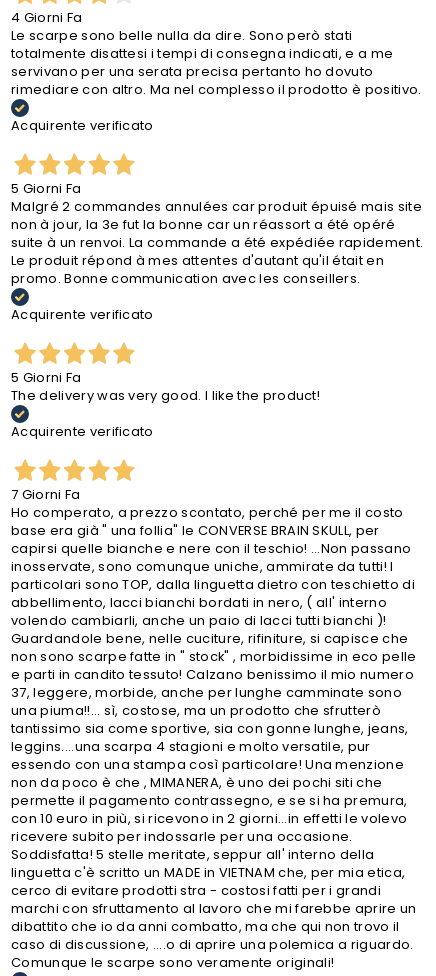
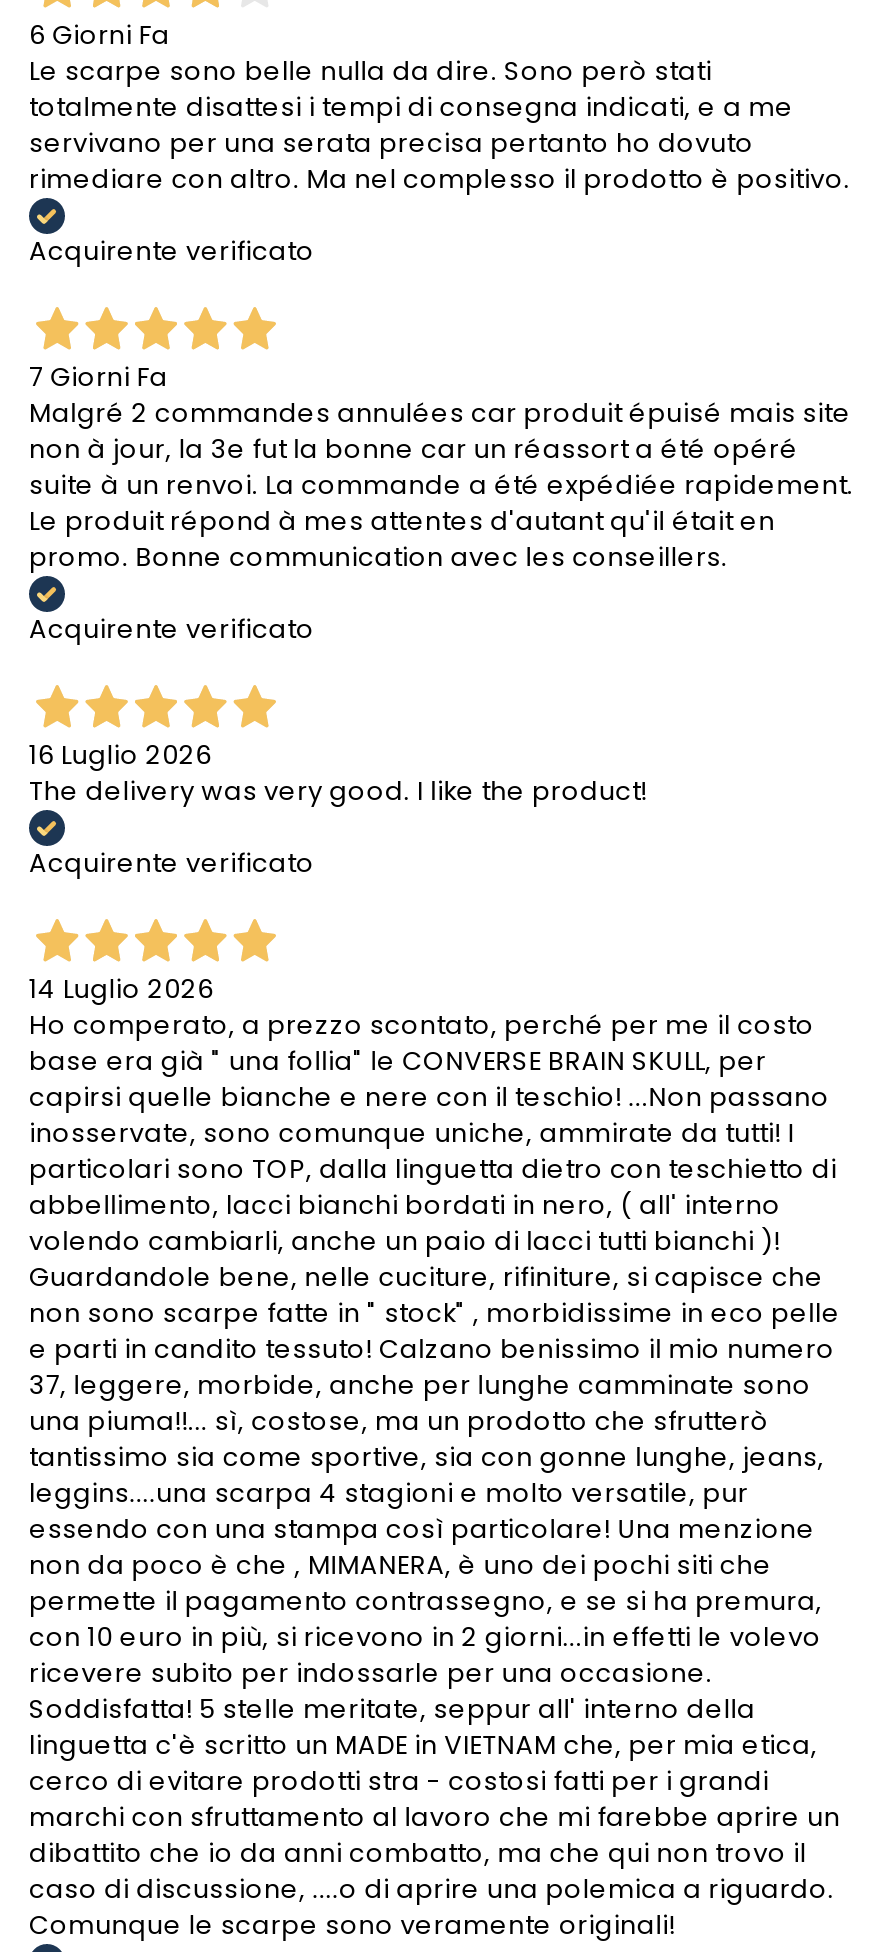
[11,8,82,27] 4 Giorni Fa -> [29,16,170,54] 6 Giorni Fa
[11,179,81,198] 5 Giorni Fa -> [29,358,168,396] 7 Giorni Fa
[11,368,81,387] 5 Giorni Fa -> [29,736,212,774] 16 Luglio 2026
[11,485,80,504] 7 Giorni Fa -> [29,970,214,1008] 14 Luglio 2026

